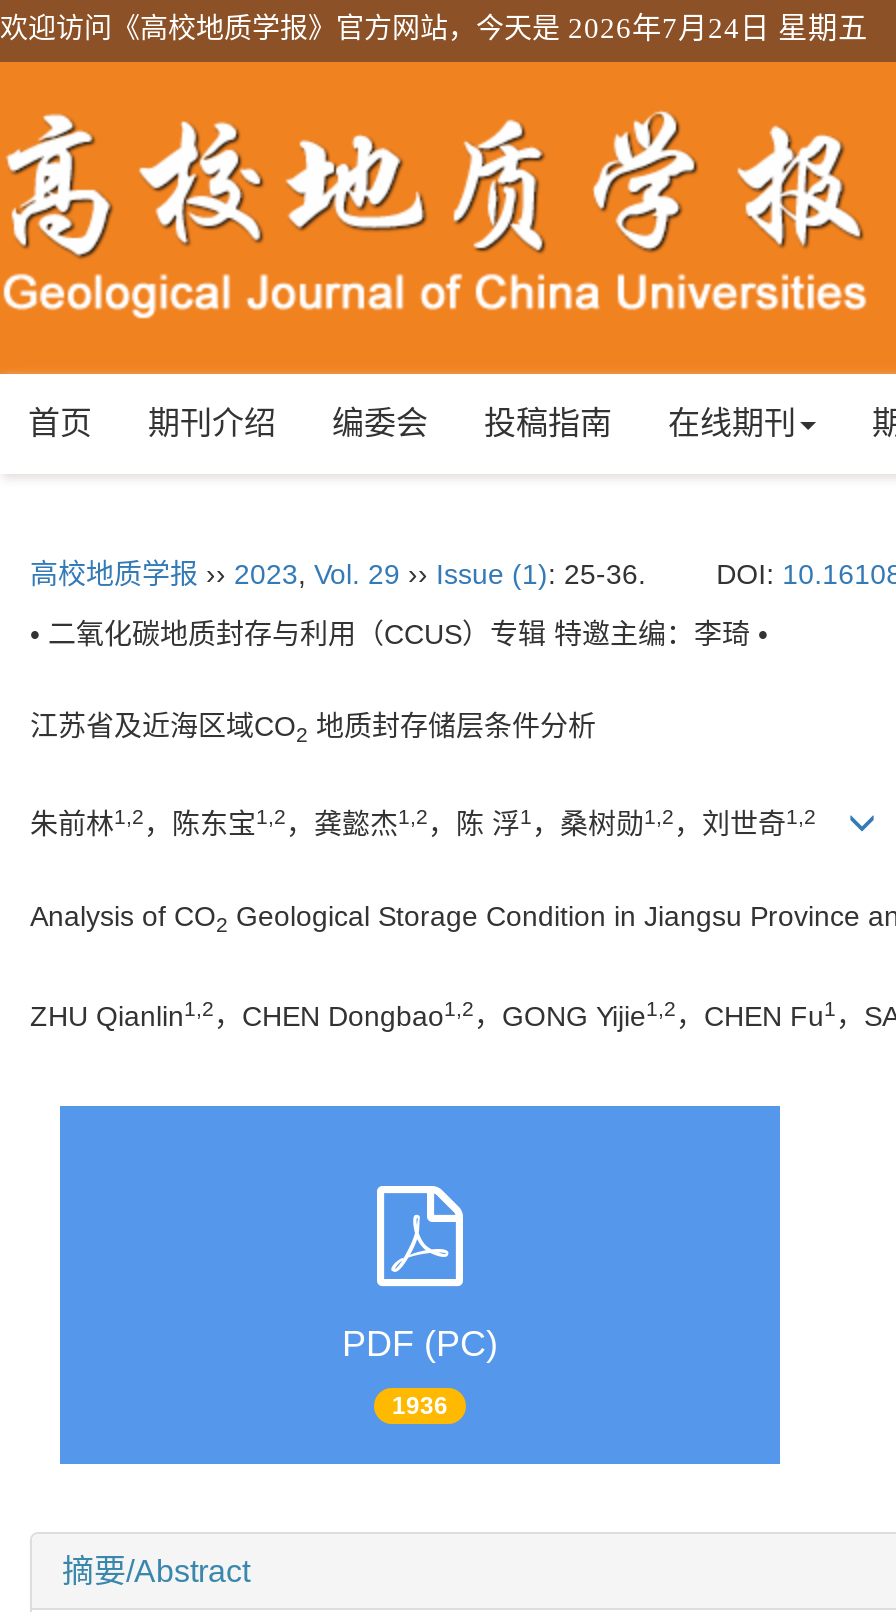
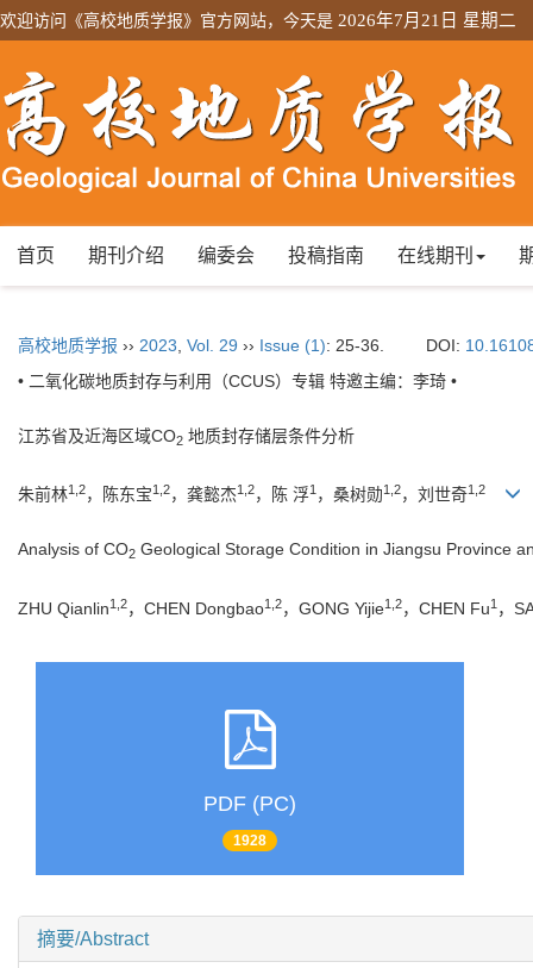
[0,12,868,44] 欢迎访问《高校地质学报》官方网站，今天是2026年7月24日 星期五 -> [0,11,516,30] 欢迎访问《高校地质学报》官方网站，今天是2026年7月21日 星期二
[392,1392,448,1420] 1936 -> [233,833,266,849] 1928

